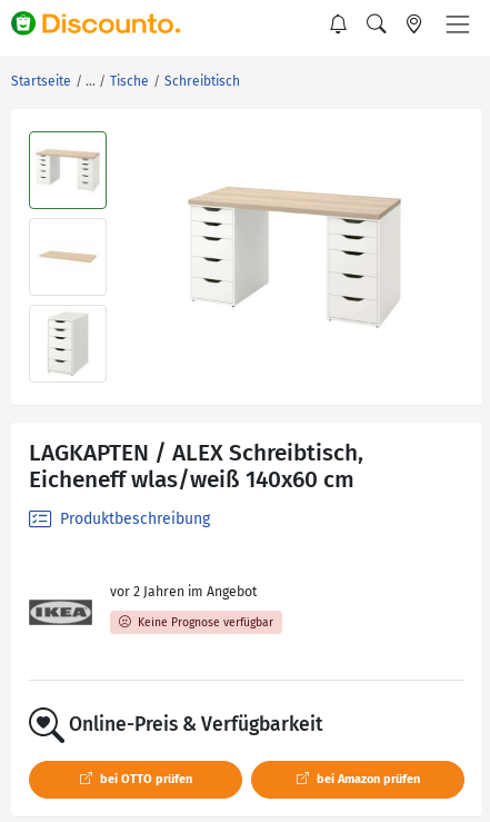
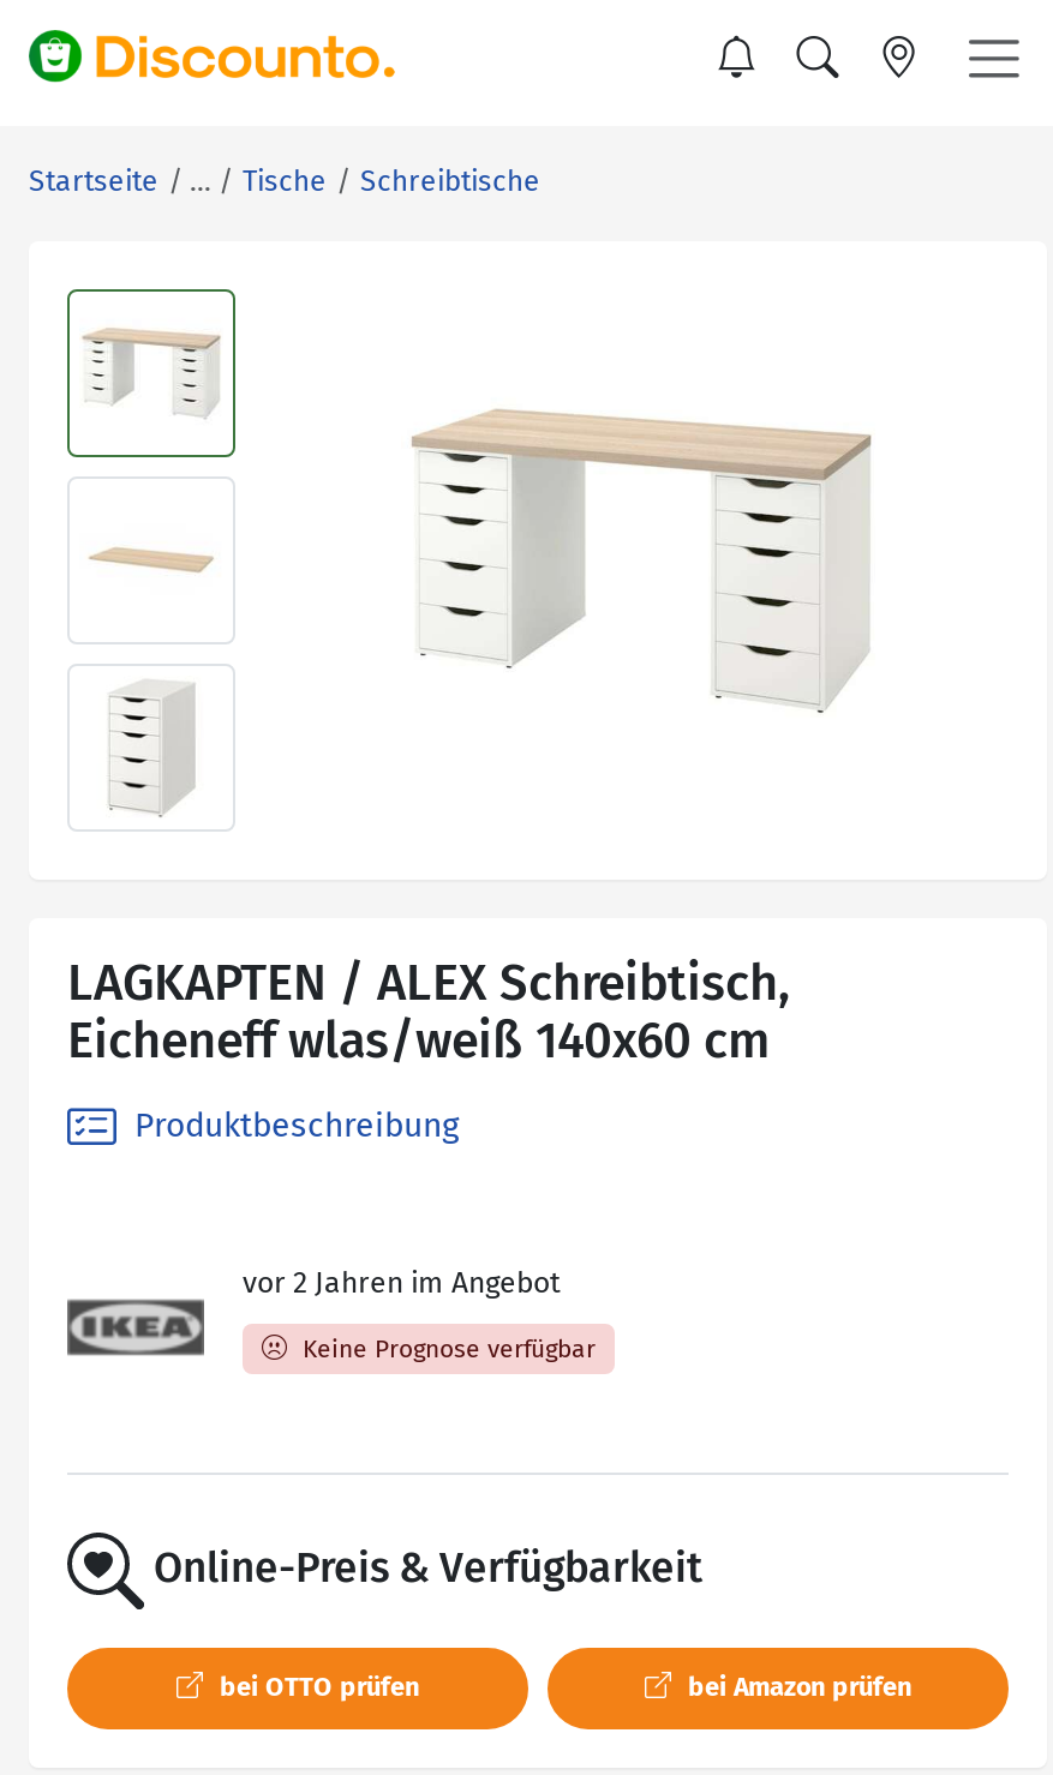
[164,73,240,89] Schreibtisch -> [360,164,540,198] Schreibtische

